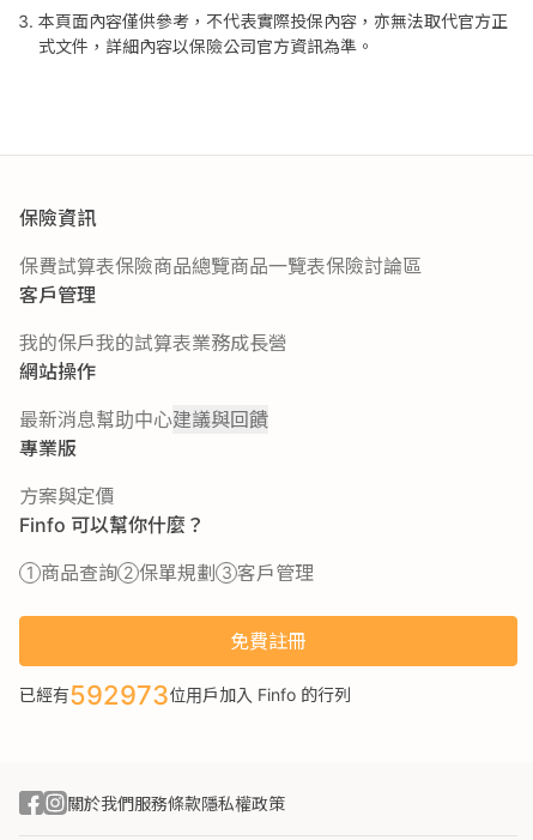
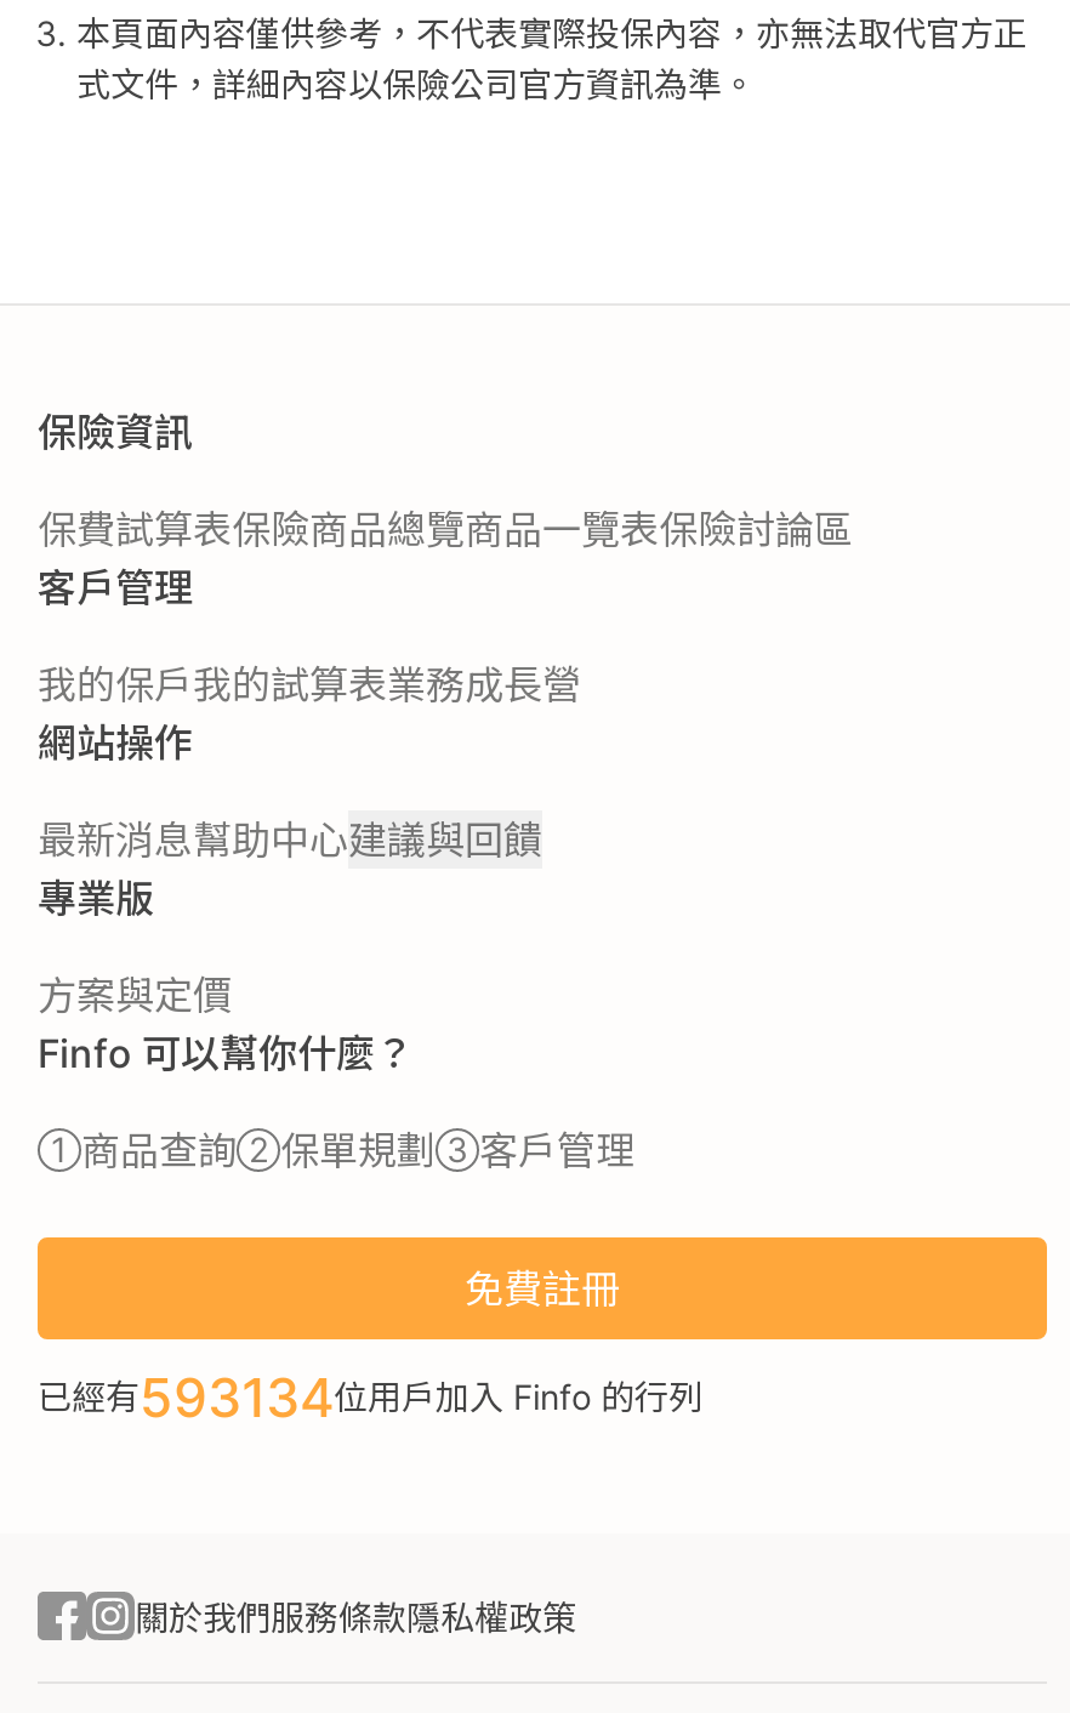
[19,679,351,710] 已經有592973位用戶加入 Finfo 的行列 -> [38,1365,702,1428] 已經有593134位用戶加入 Finfo 的行列

